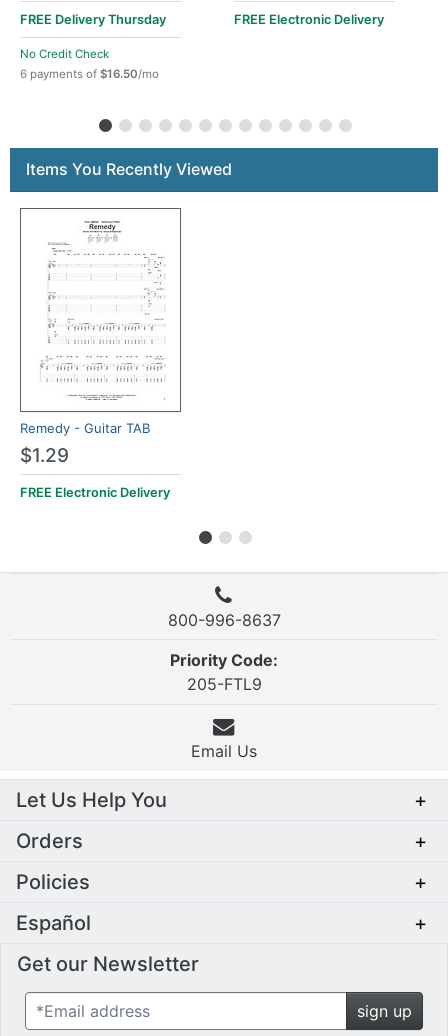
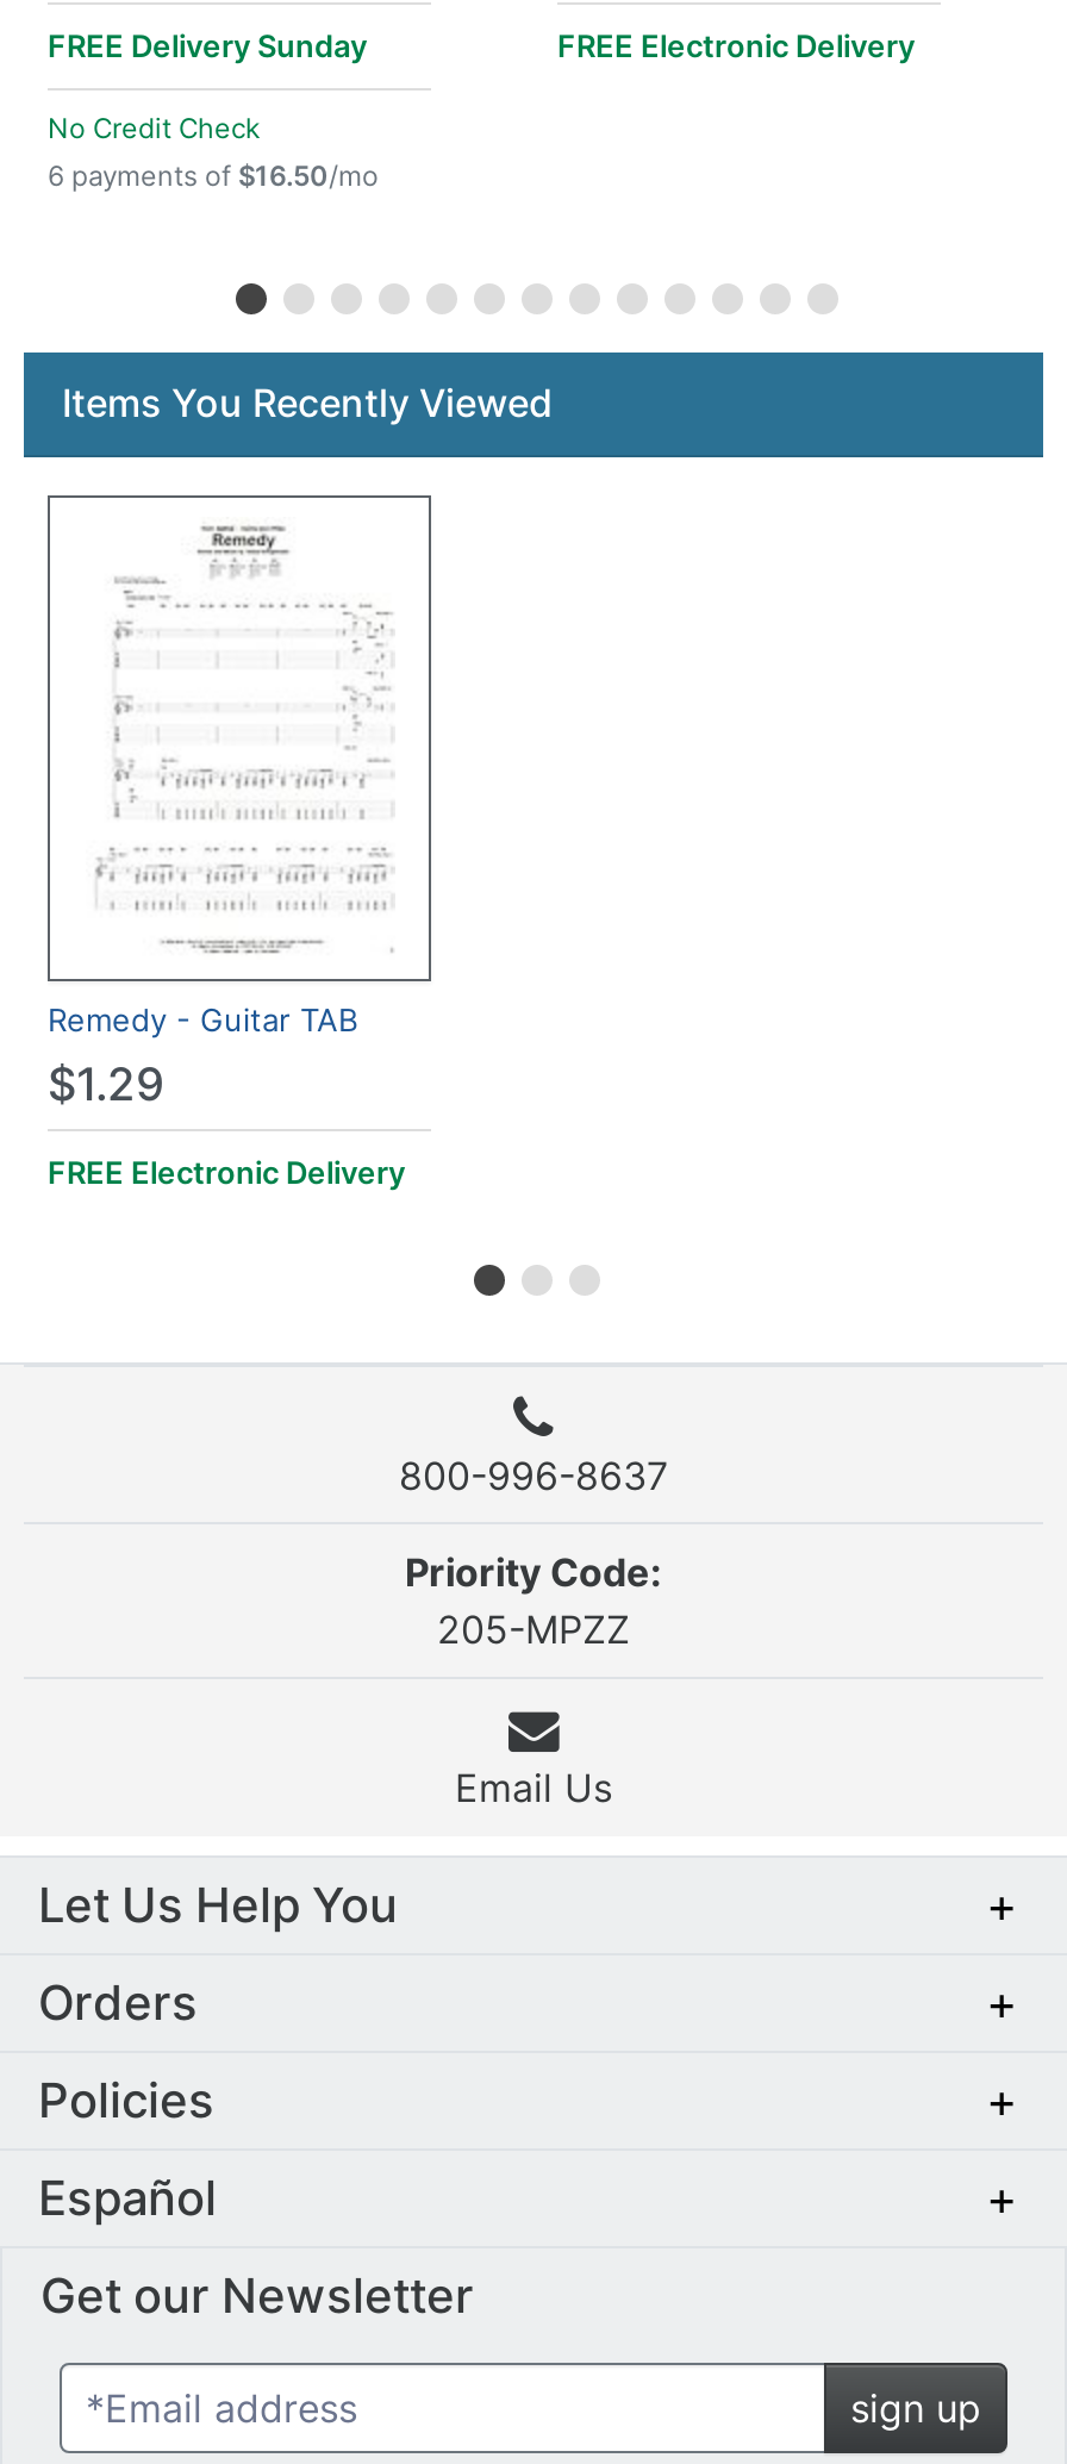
[20,12,166,27] FREE Delivery Thursday -> [48,28,367,64] FREE Delivery Sunday
[186,674,261,694] 205-FTL9 -> [437,1606,630,1654] 205-MPZZ

